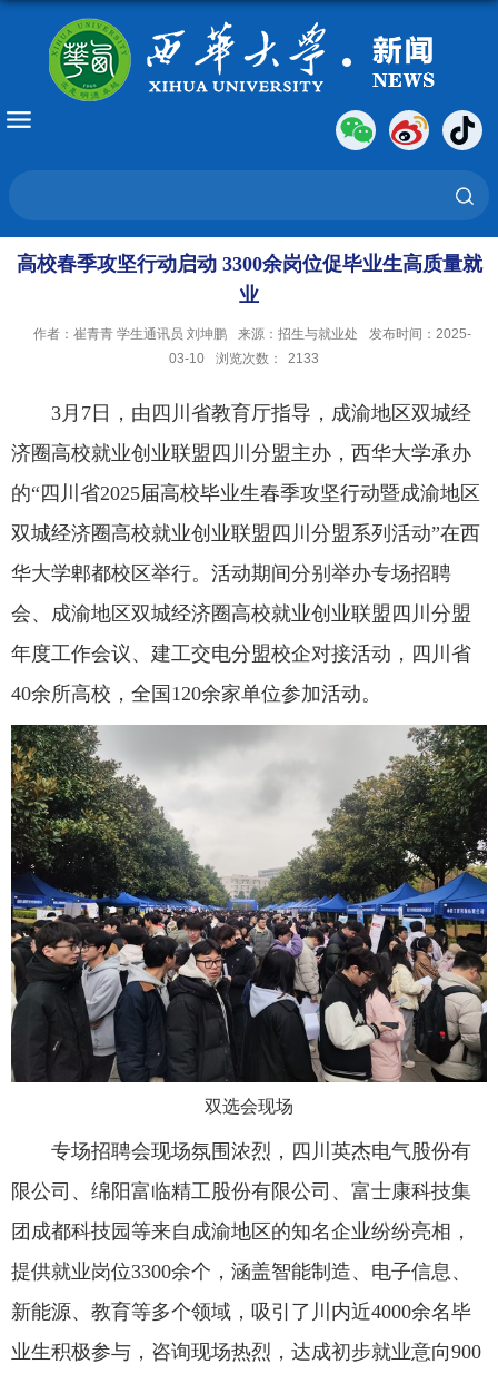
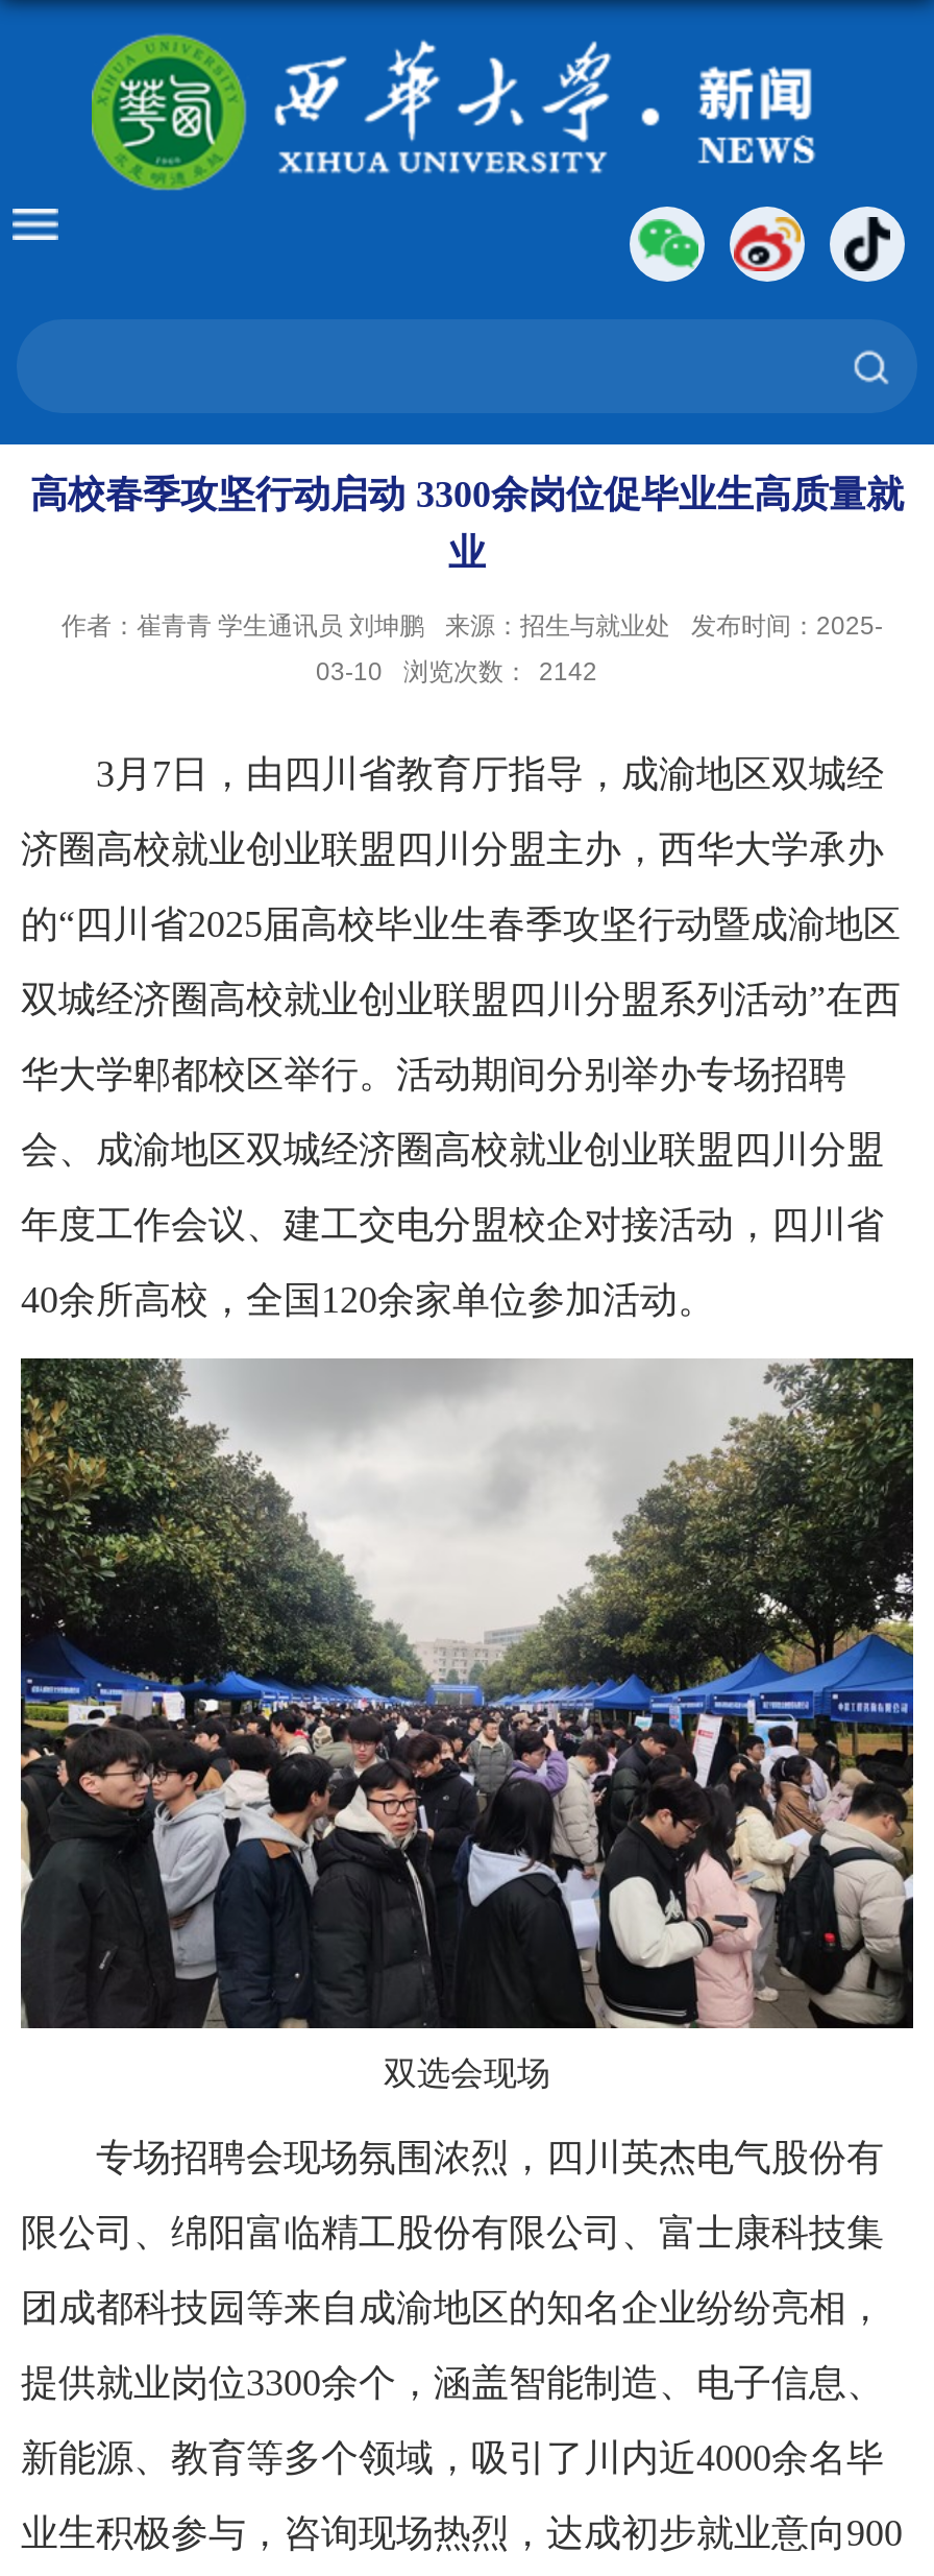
[168,351,318,366] 03-10 浏览次数： 2133 -> [316,657,597,687] 03-10 浏览次数： 2142

